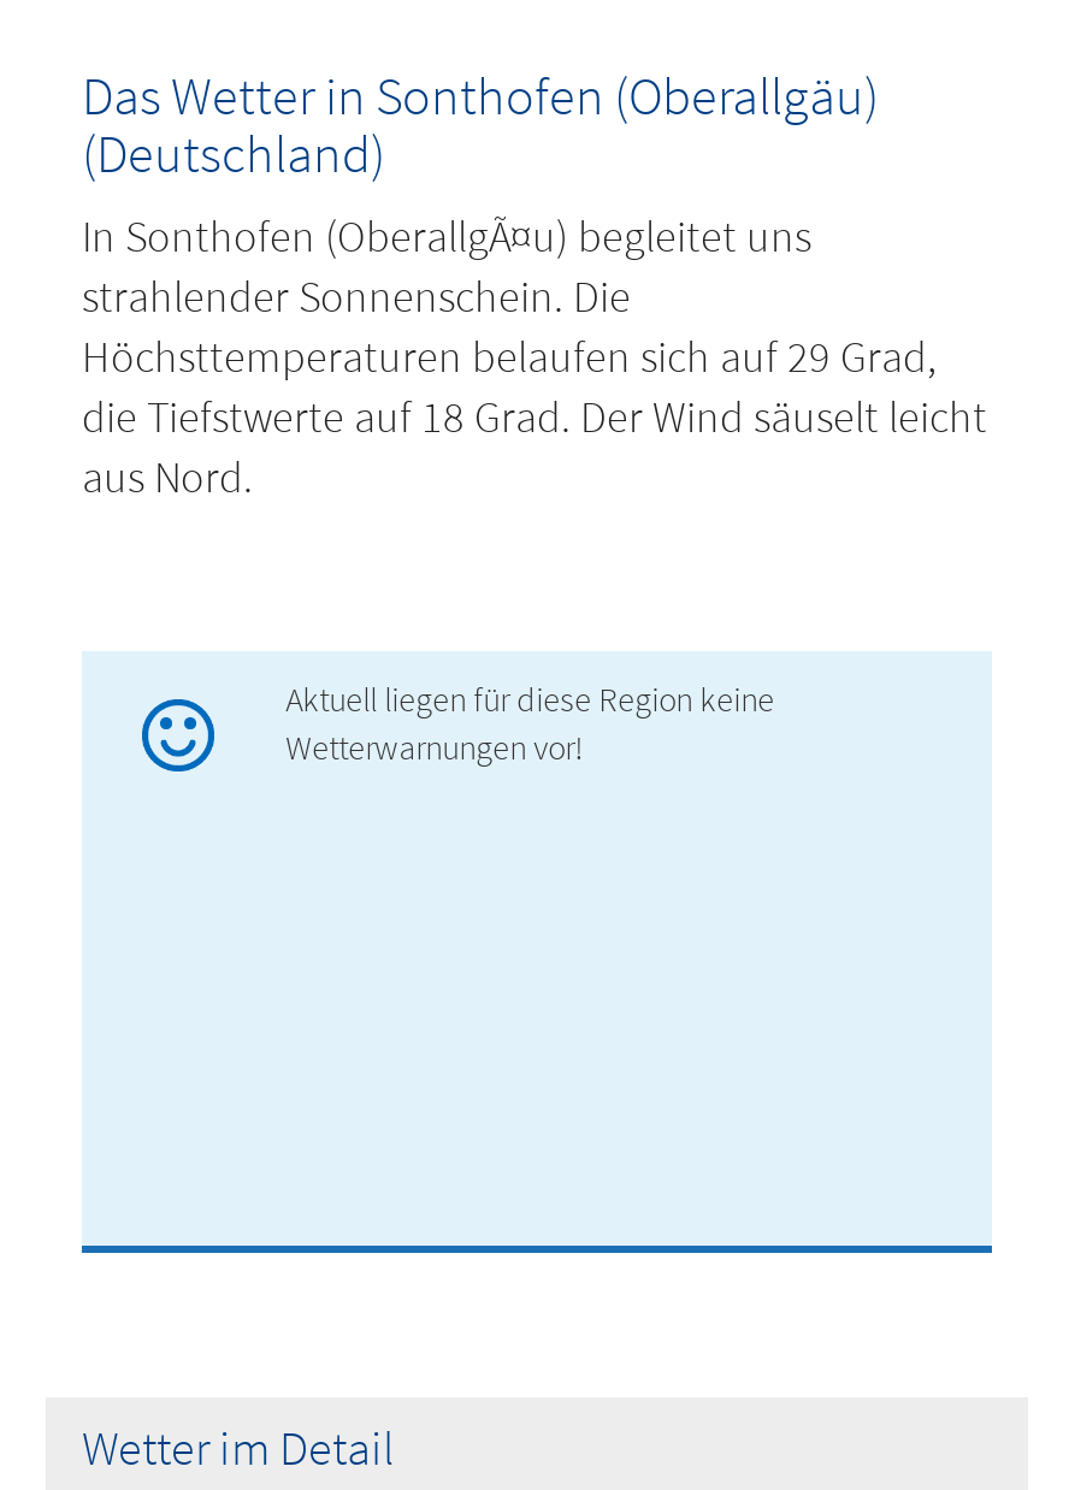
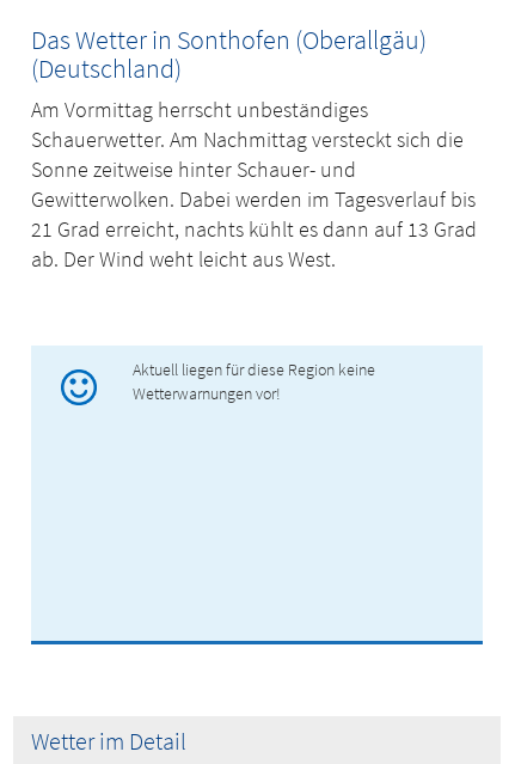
[82,209,987,505] In Sonthofen (OberallgÃ¤u) begleitet uns | strahlender Sonnenschein. Die | Höchsttemperaturen belaufen sich auf 29 Grad, | die Tiefstwerte auf 18 Grad. Der Wind säuselt leicht | aus Nord. -> [31,96,477,273] Am Vormittag herrscht unbeständiges | Schauerwetter. Am Nachmittag versteckt sich die | Sonne zeitweise hinter Schauer- und | Gewitterwolken. Dabei werden im Tagesverlauf bis | 21 Grad erreicht, nachts kühlt es dann auf 13 Grad | ab. Der Wind weht leicht aus West.

